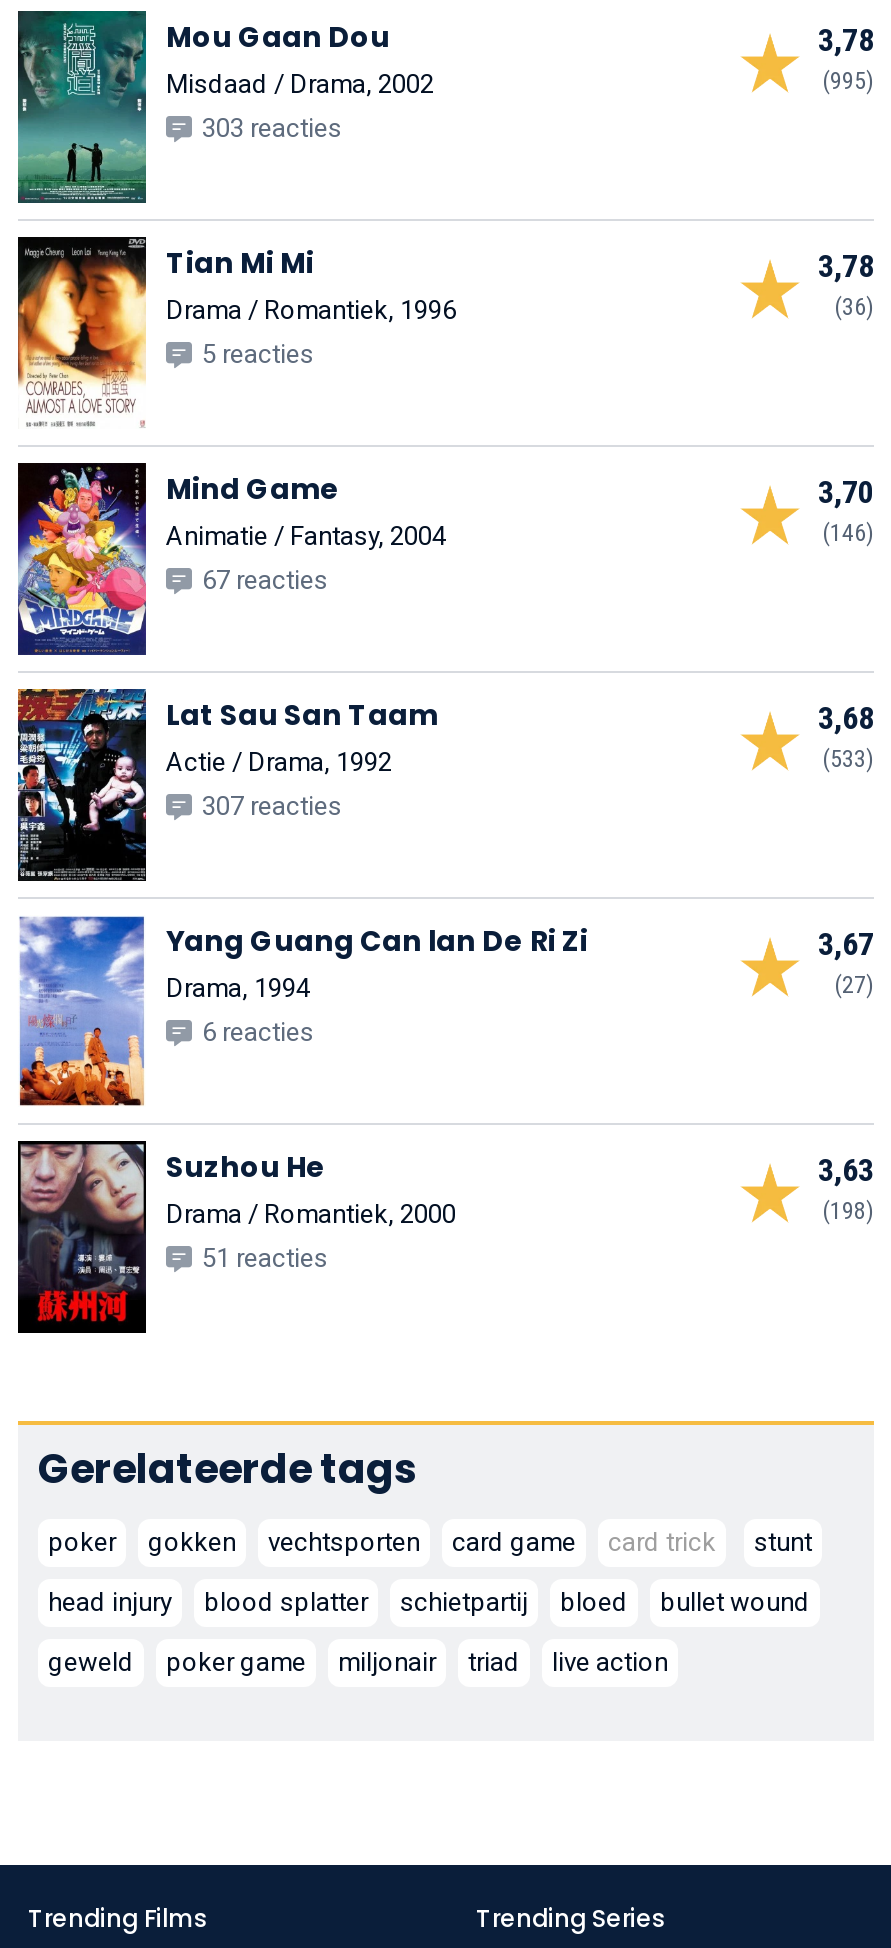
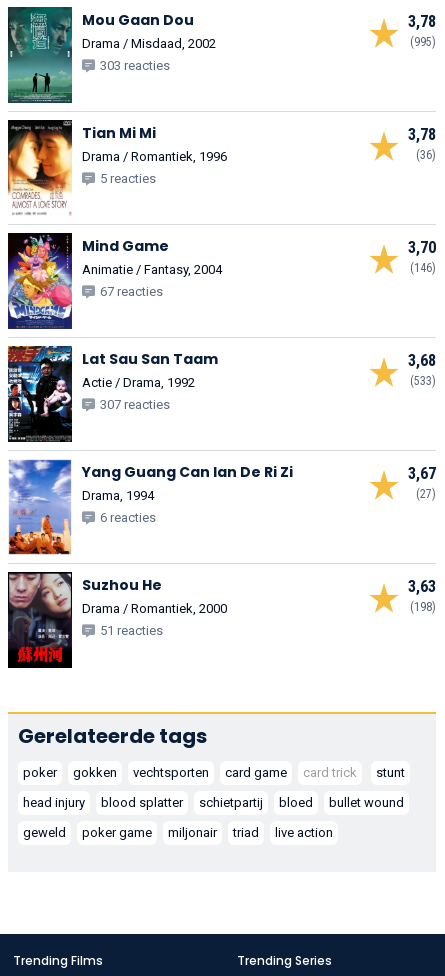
[166,69,434,99] Misdaad / Drama, 2002 -> [82,36,216,51] Drama / Misdaad, 2002

